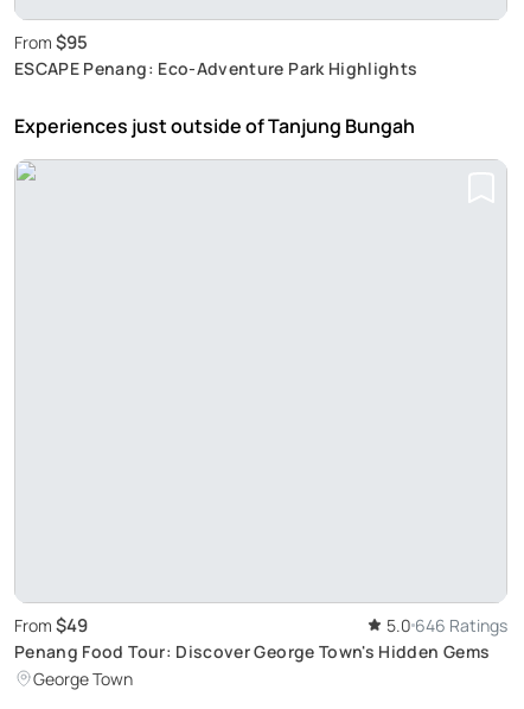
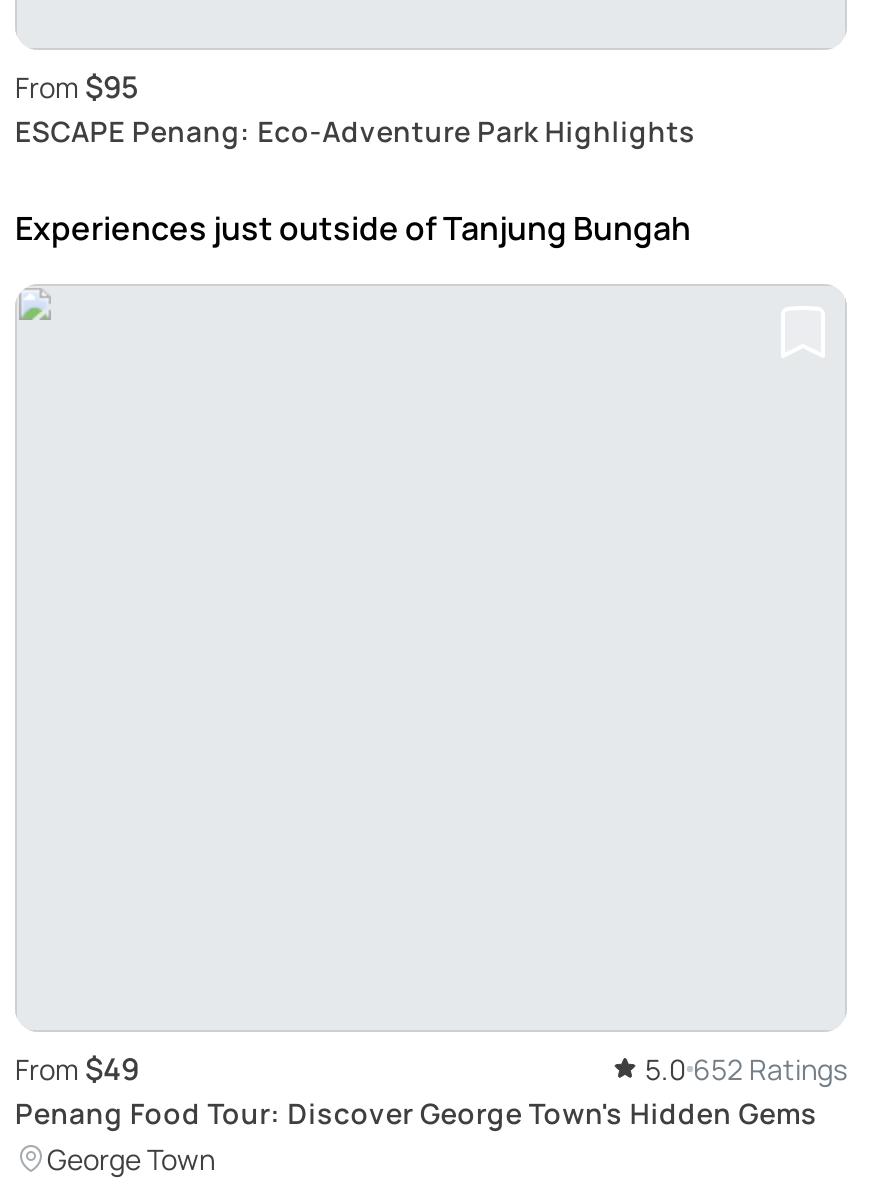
[386,614,507,637] 5.0 646 Ratings -> [645,1050,847,1088] 5.0 652 Ratings

